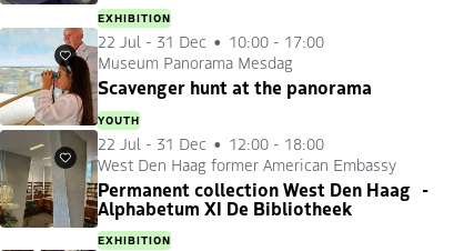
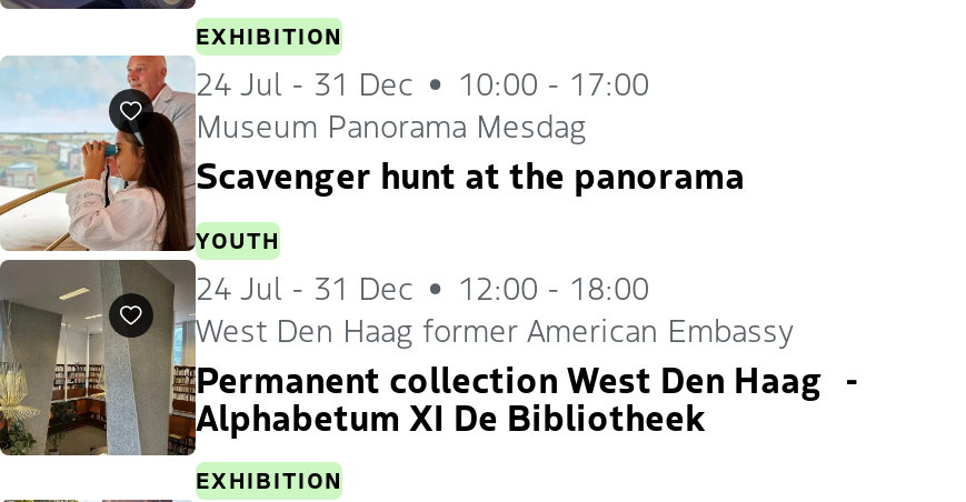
[98,30,324,52] 22 Jul - 31 Dec 10:00 - 17:00 -> [196,60,649,104] 24 Jul - 31 Dec 10:00 - 17:00
[98,132,324,154] 22 Jul - 31 Dec 12:00 - 18:00 -> [196,264,649,308] 24 Jul - 31 Dec 12:00 - 18:00

